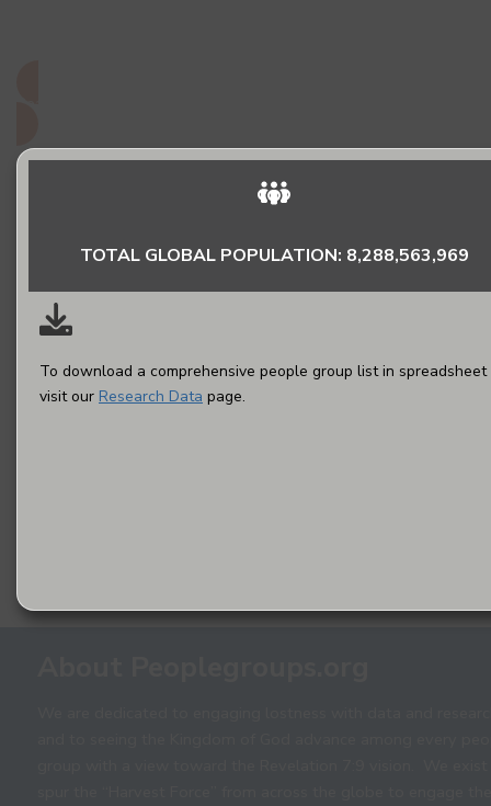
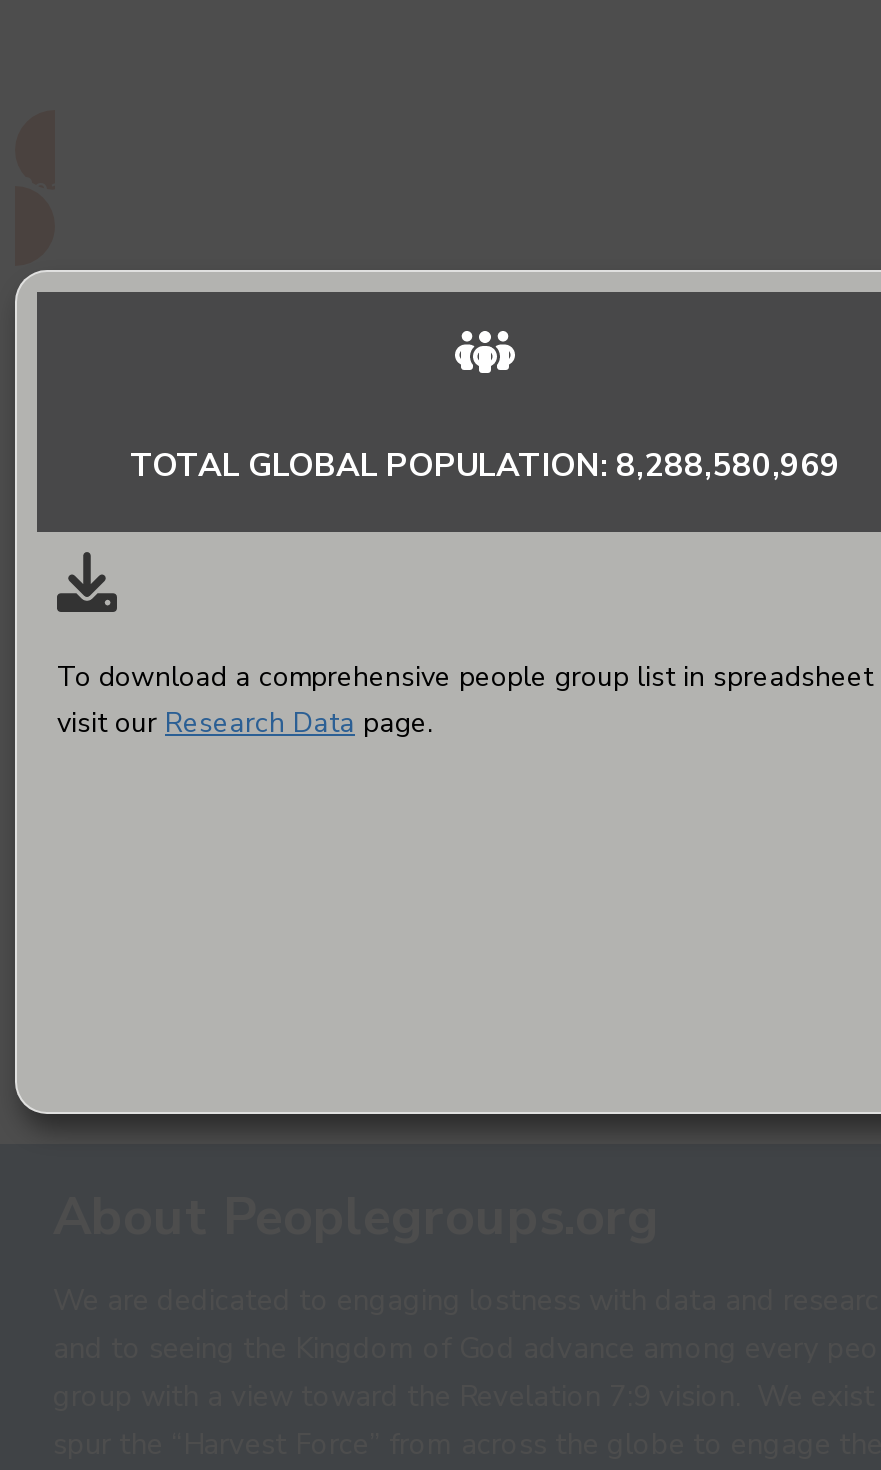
[79,244,469,268] TOTAL GLOBAL POPULATION: 8,288,563,969 -> [130,444,840,488] TOTAL GLOBAL POPULATION: 8,288,580,969

